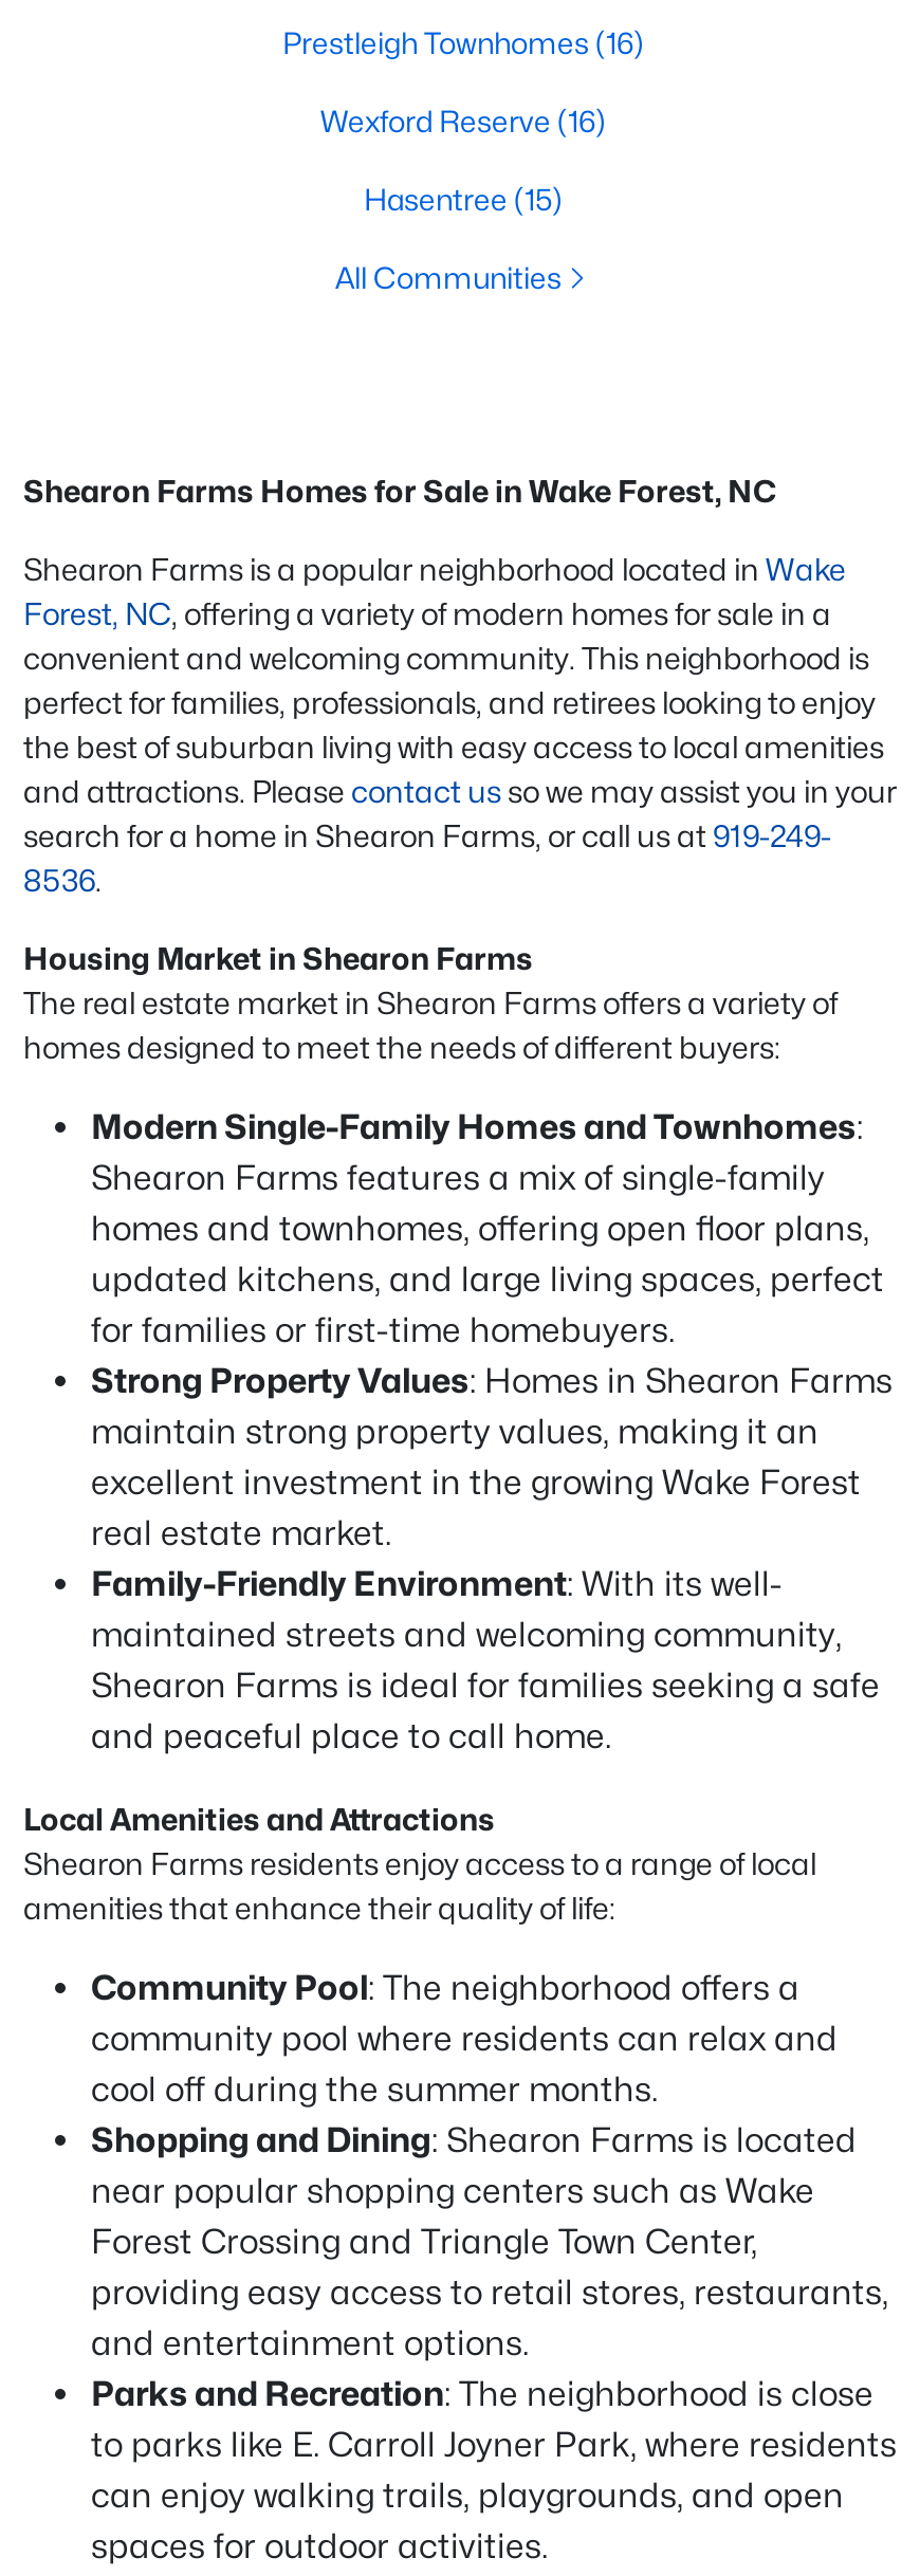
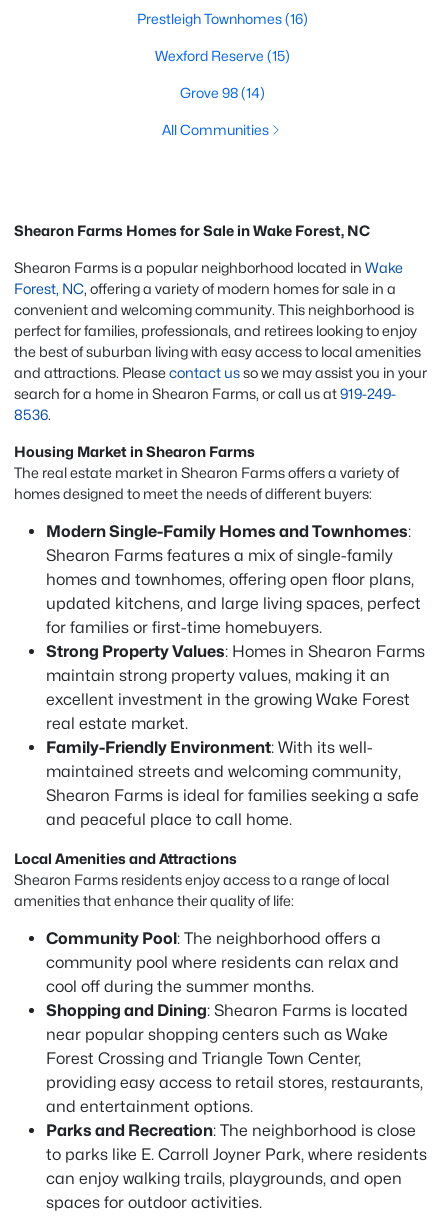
[320,103,606,139] Wexford Reserve (16) -> [154,47,289,64] Wexford Reserve (15)
[364,181,563,217] Hasentree (15) -> [179,84,264,101] Grove 98 (14)

